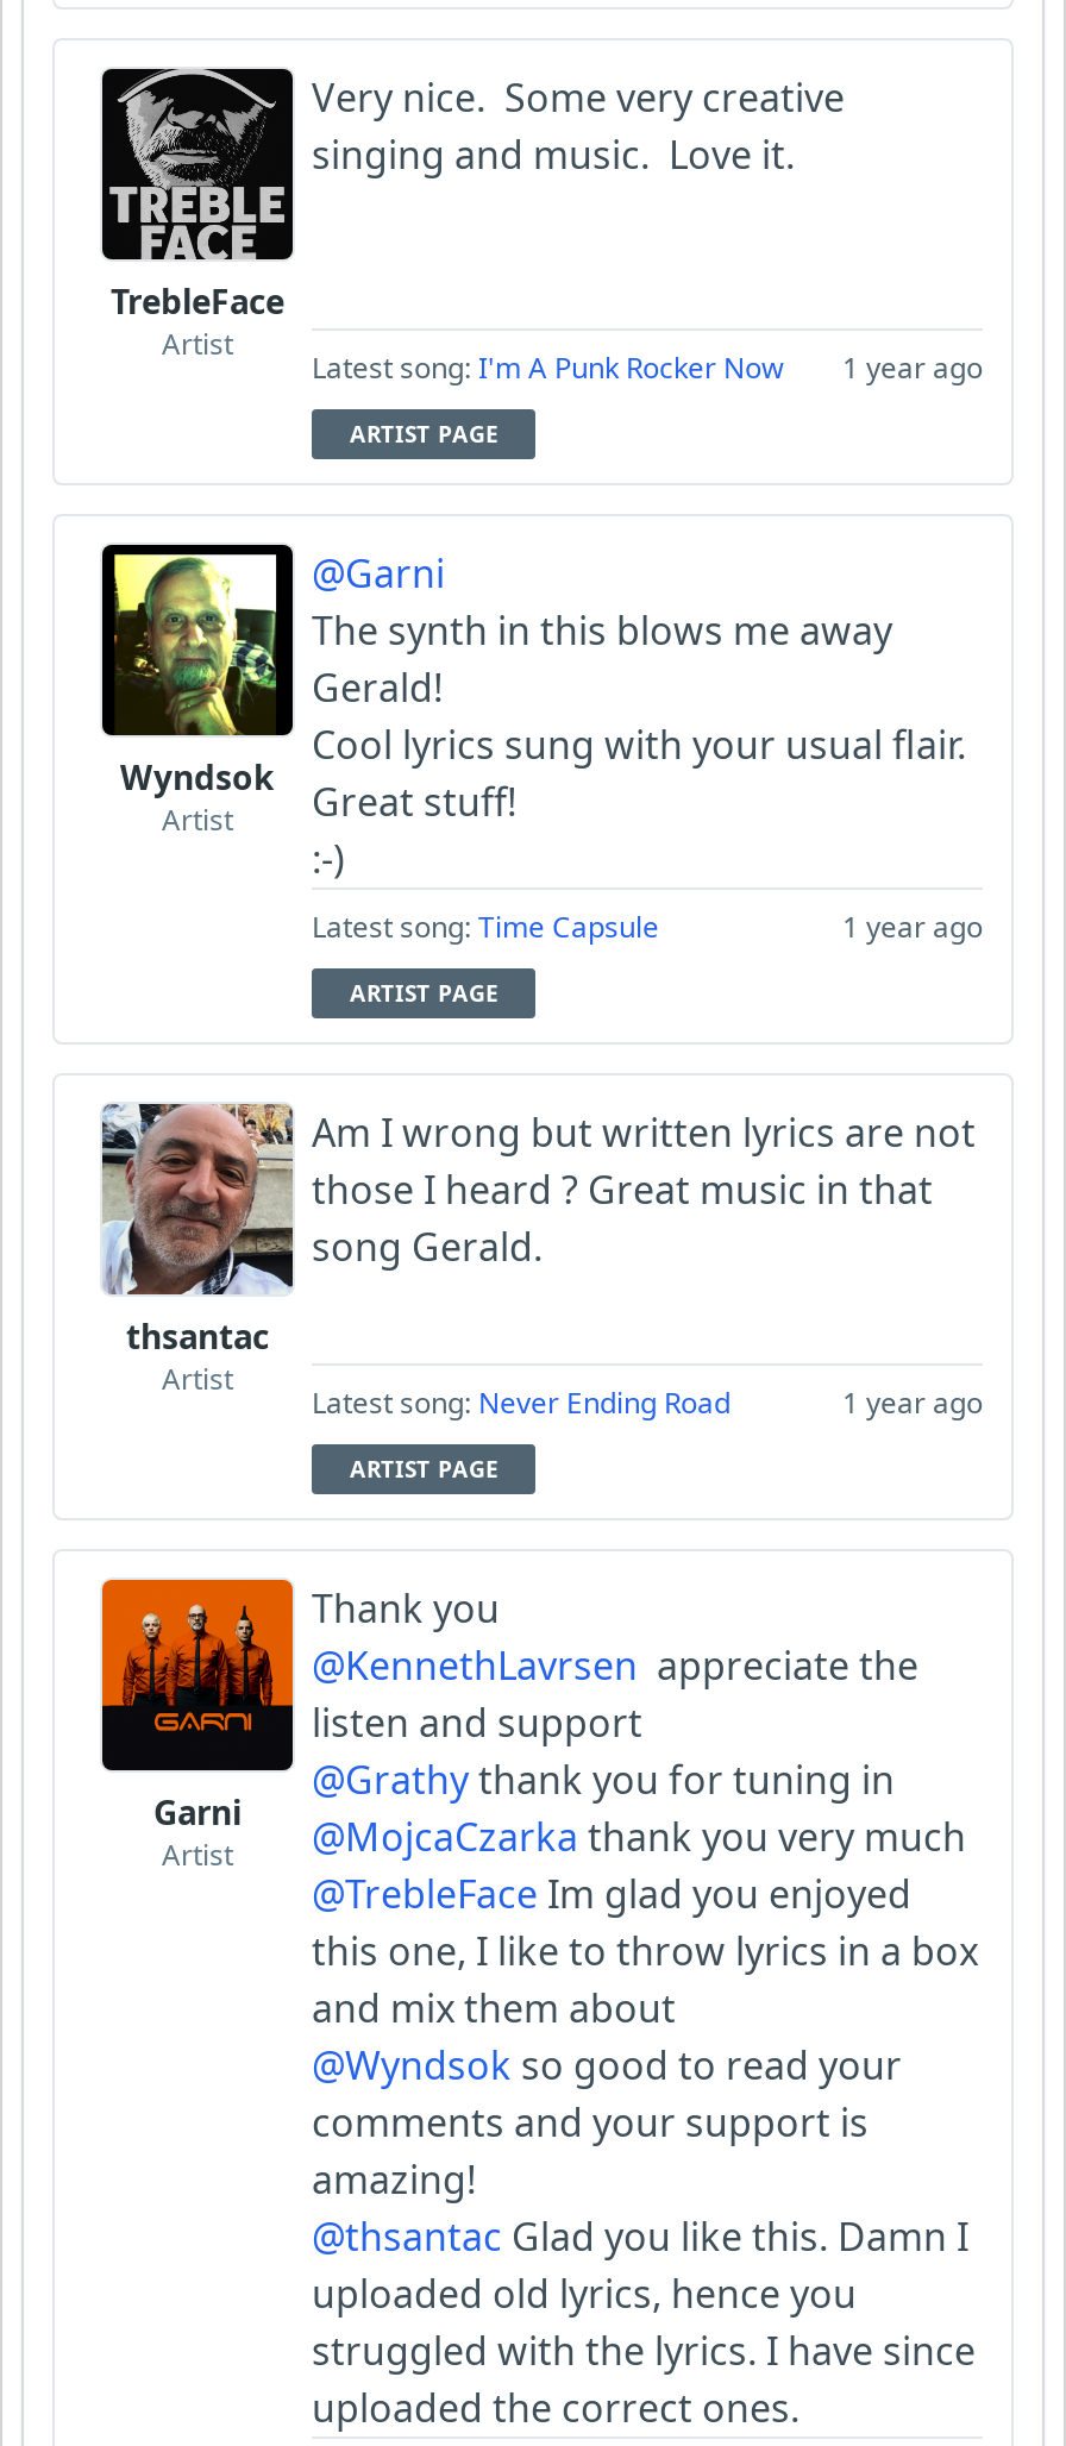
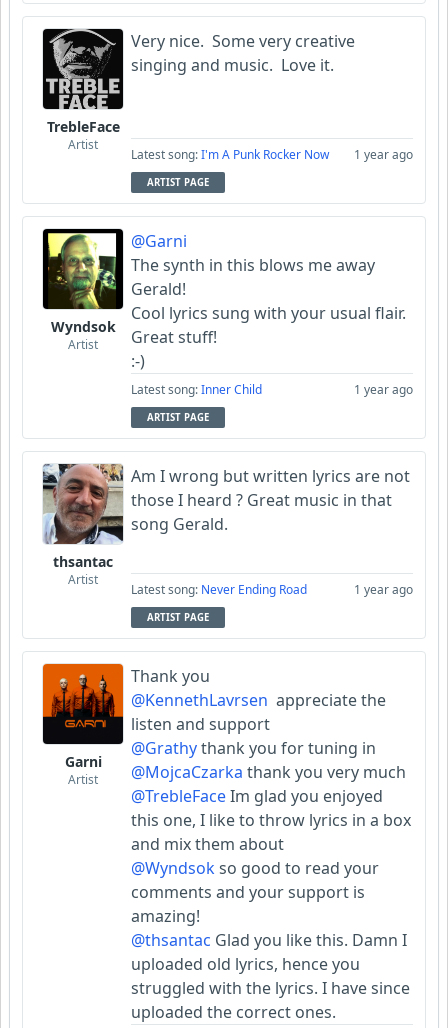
[312,907,659,947] Latest song: Time Capsule -> [131,381,262,398] Latest song: Inner Child

